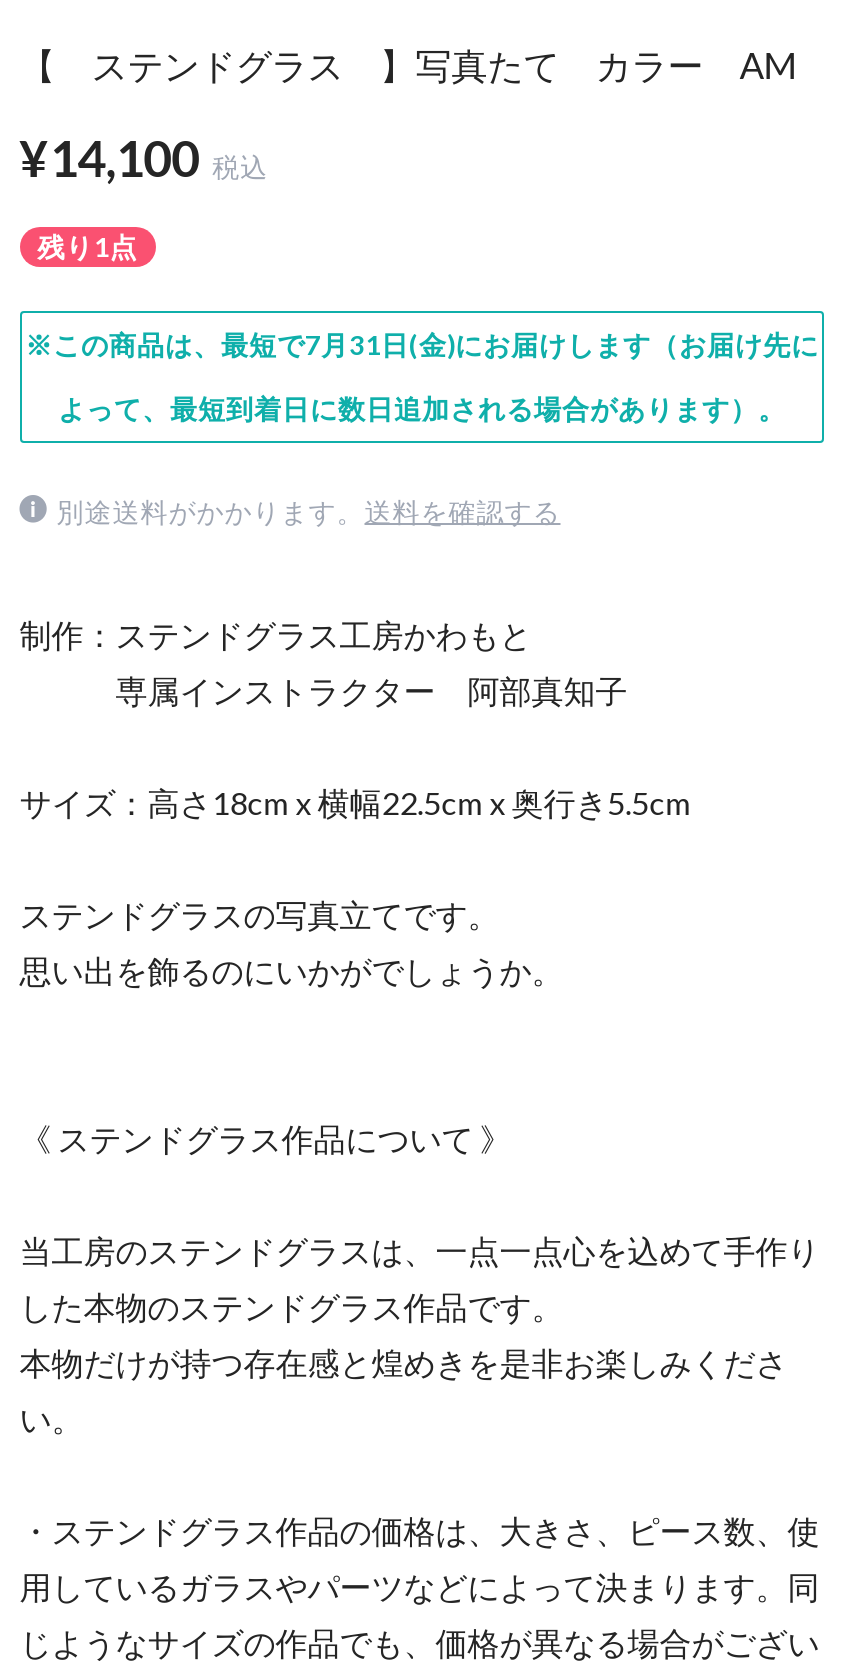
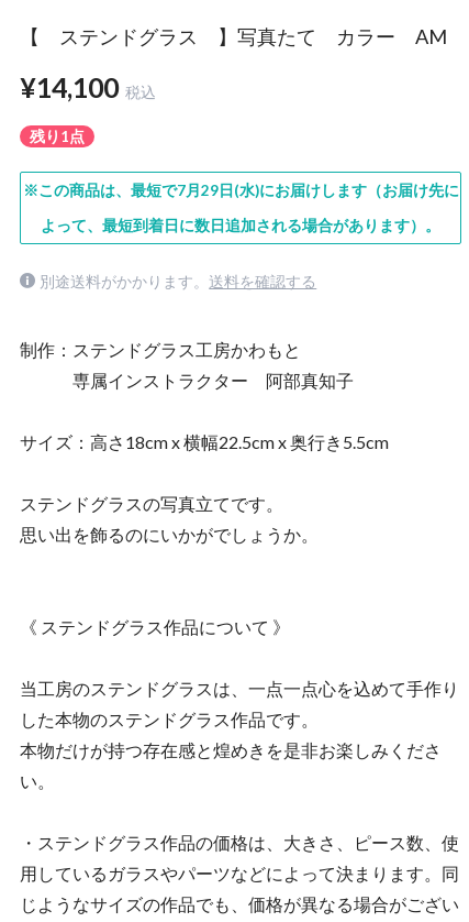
[25,330,819,362] ※この商品は、最短で7月31日(金)にお届けします（お届け先に -> [23,182,459,199] ※この商品は、最短で7月29日(水)にお届けします（お届け先に

